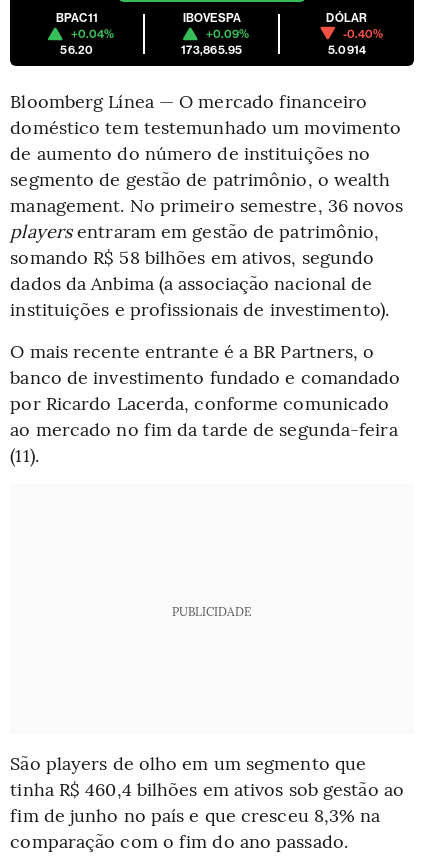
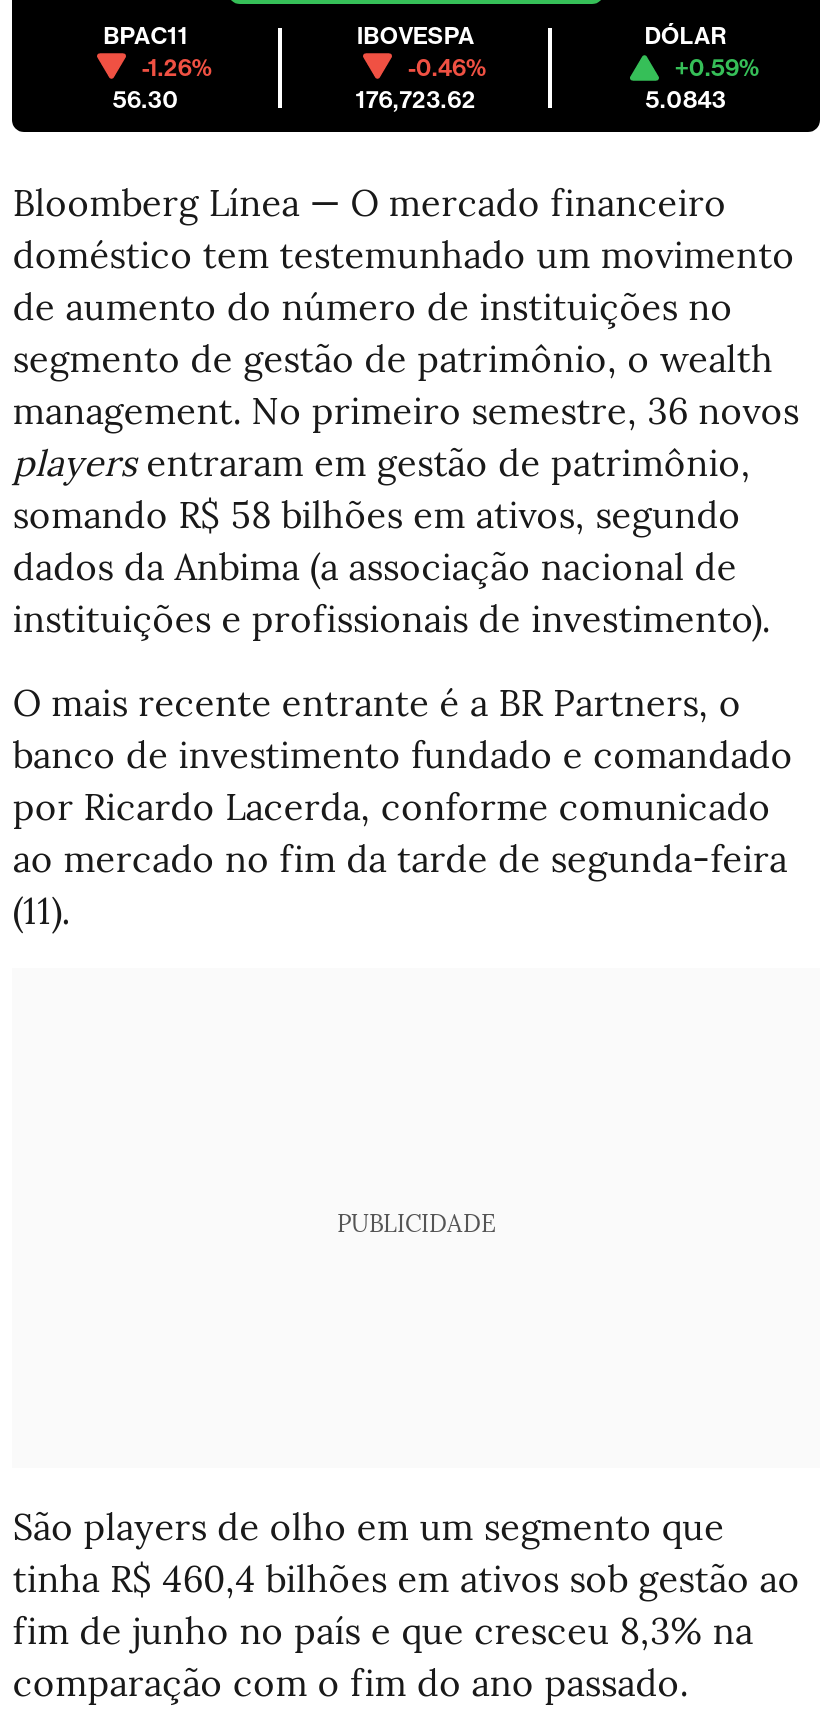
[71,27,114,41] +0.04% -> [142,54,212,82] -1.26%
[206,27,249,41] +0.09% -> [408,54,486,82] -0.46%
[342,27,382,41] -0.40% -> [675,54,759,82] +0.59%
[60,43,93,57] 56.20 -> [113,86,179,114] 56.30
[181,43,243,57] 173,865.95 -> [356,86,476,114] 176,723.62
[328,43,366,57] 5.0914 -> [646,86,726,114] 5.0843

